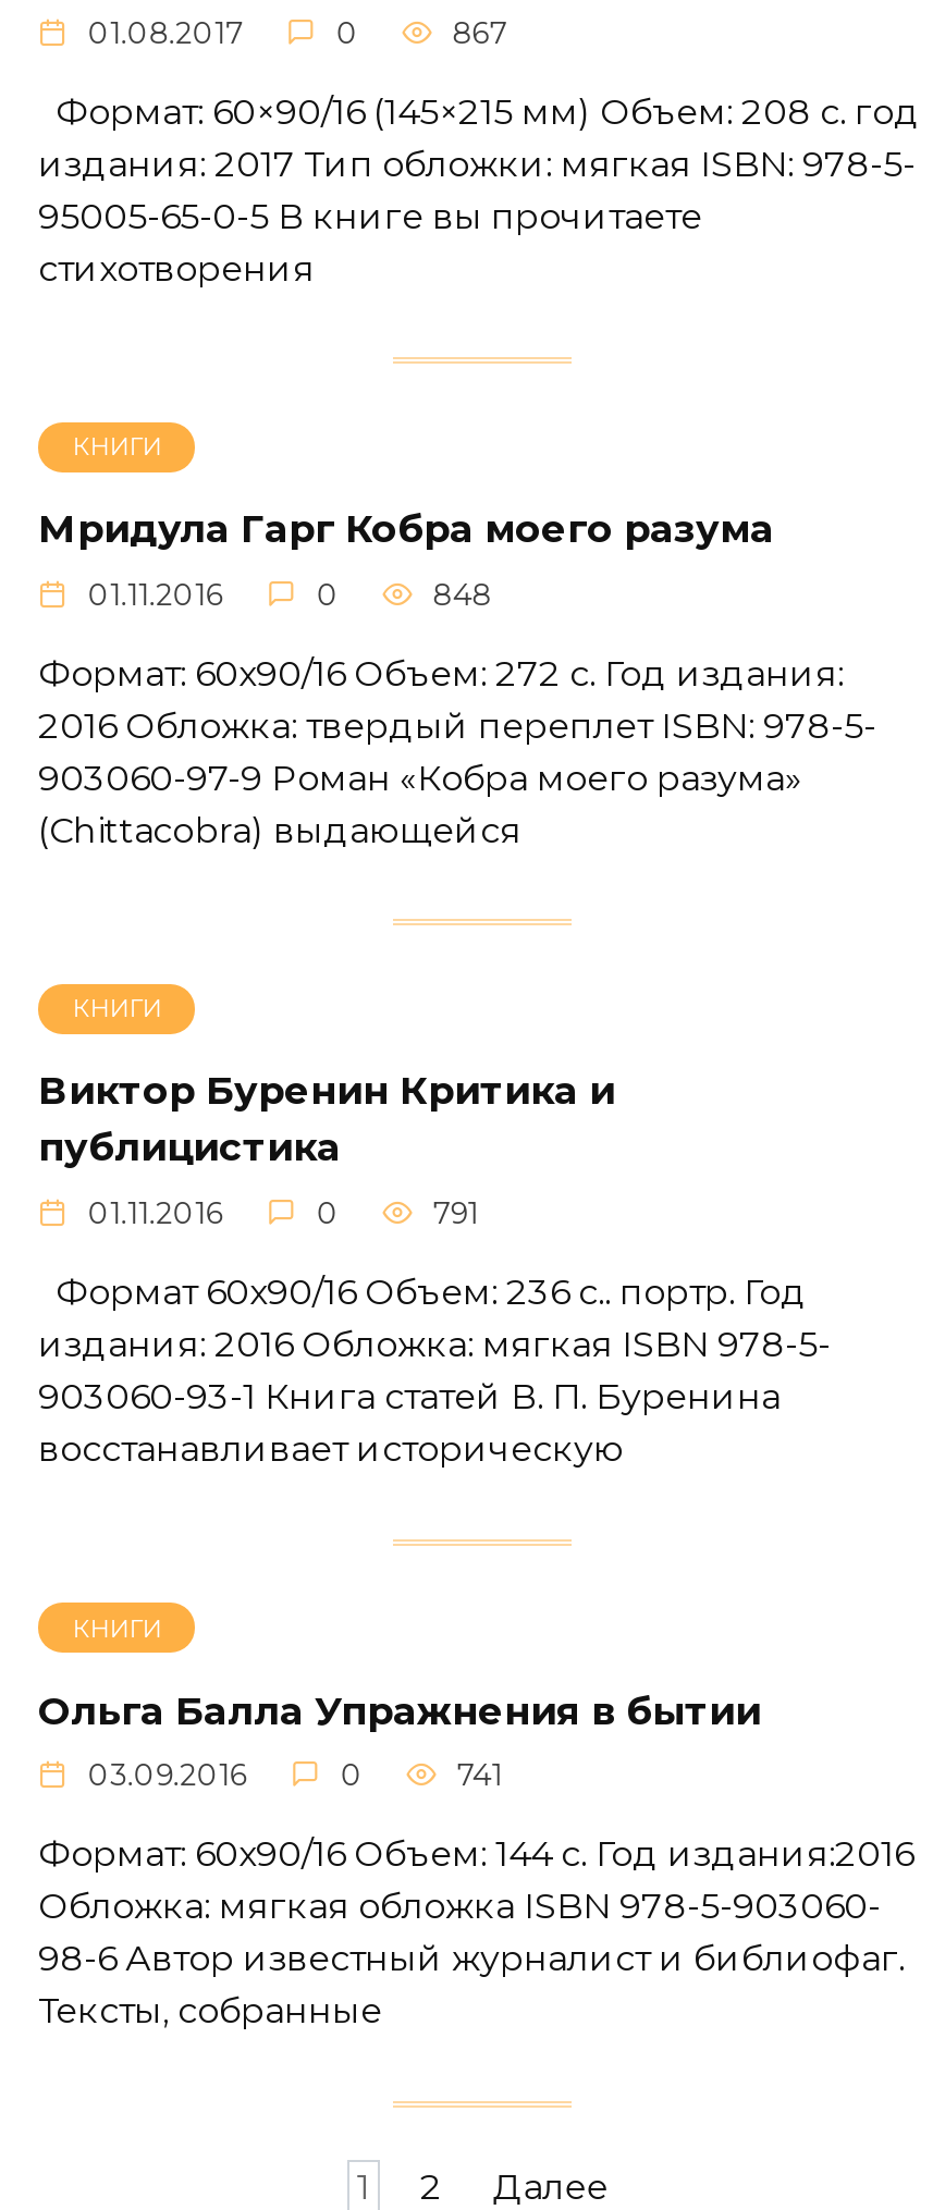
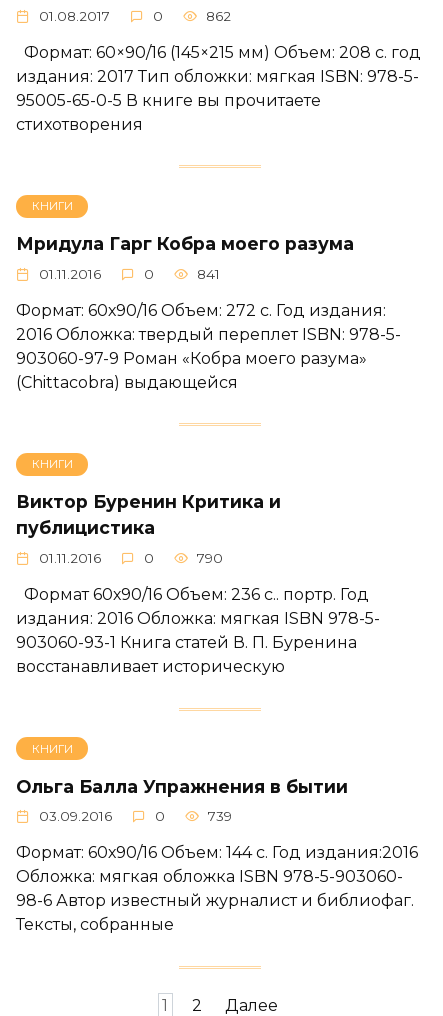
[452,15,507,50] 867 -> [206,8,231,24] 862
[433,577,492,612] 848 -> [197,266,220,282] 841
[433,1196,479,1231] 791 -> [197,550,223,566] 790
[457,1758,503,1793] 741 -> [208,808,232,824] 739

